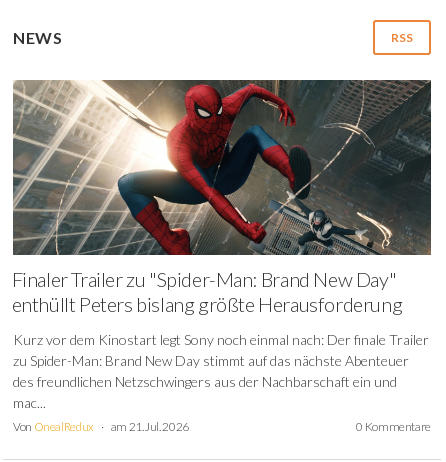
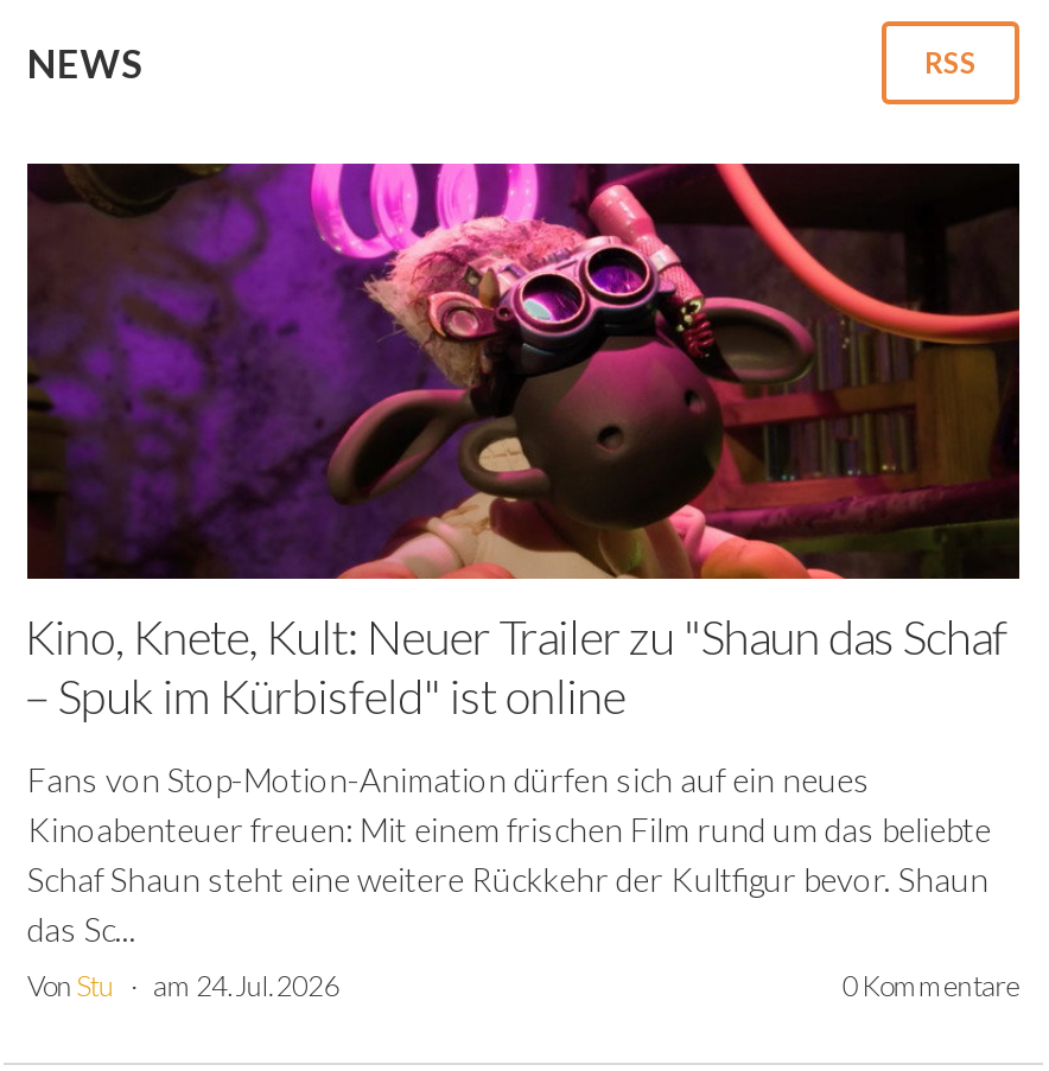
[12,79,432,316] [image] | Finaler Trailer zu "Spider-Man: Brand New Day" | enthüllt Peters bislang größte Herausforderung -> [24,161,1022,723] [image] | Kino, Knete, Kult: Neuer Trailer zu "Shaun das Schaf | – Spuk im Kürbisfeld" ist online
[13,331,429,411] Kurz vor dem Kinostart legt Sony noch einmal nach: Der finale Trailer | zu Spider-Man: Brand New Day stimmt auf das nächste Abenteuer | des freundlichen Netzschwingers aus der Nachbarschaft ein und | mac... -> [27,759,991,949] Fans von Stop-Motion-Animation dürfen sich auf ein neues | Kinoabenteuer freuen: Mit einem frischen Film rund um das beliebte | Schaf Shaun steht eine weitere Rückkehr der Kultfigur bevor. Shaun | das Sc...
[13,419,189,434] Von OnealRedux | am 21. Jul. 2026 -> [27,968,339,1004] Von Stu | am 24. Jul. 2026

